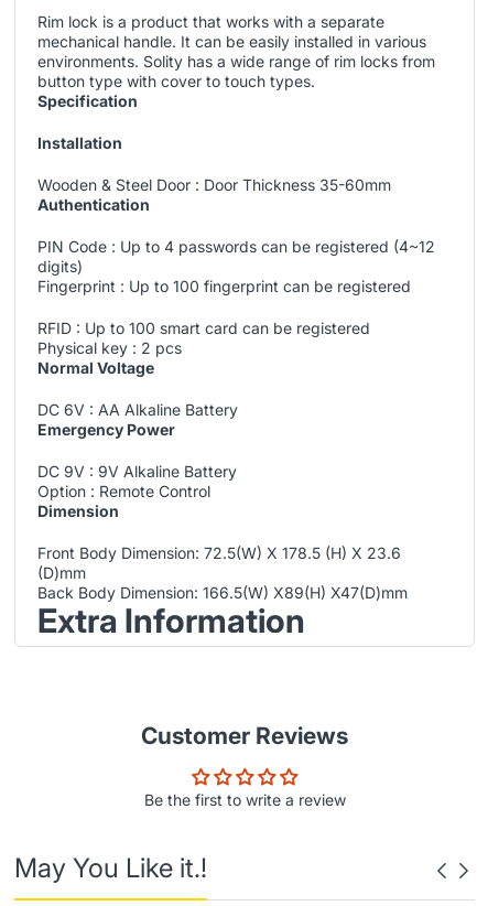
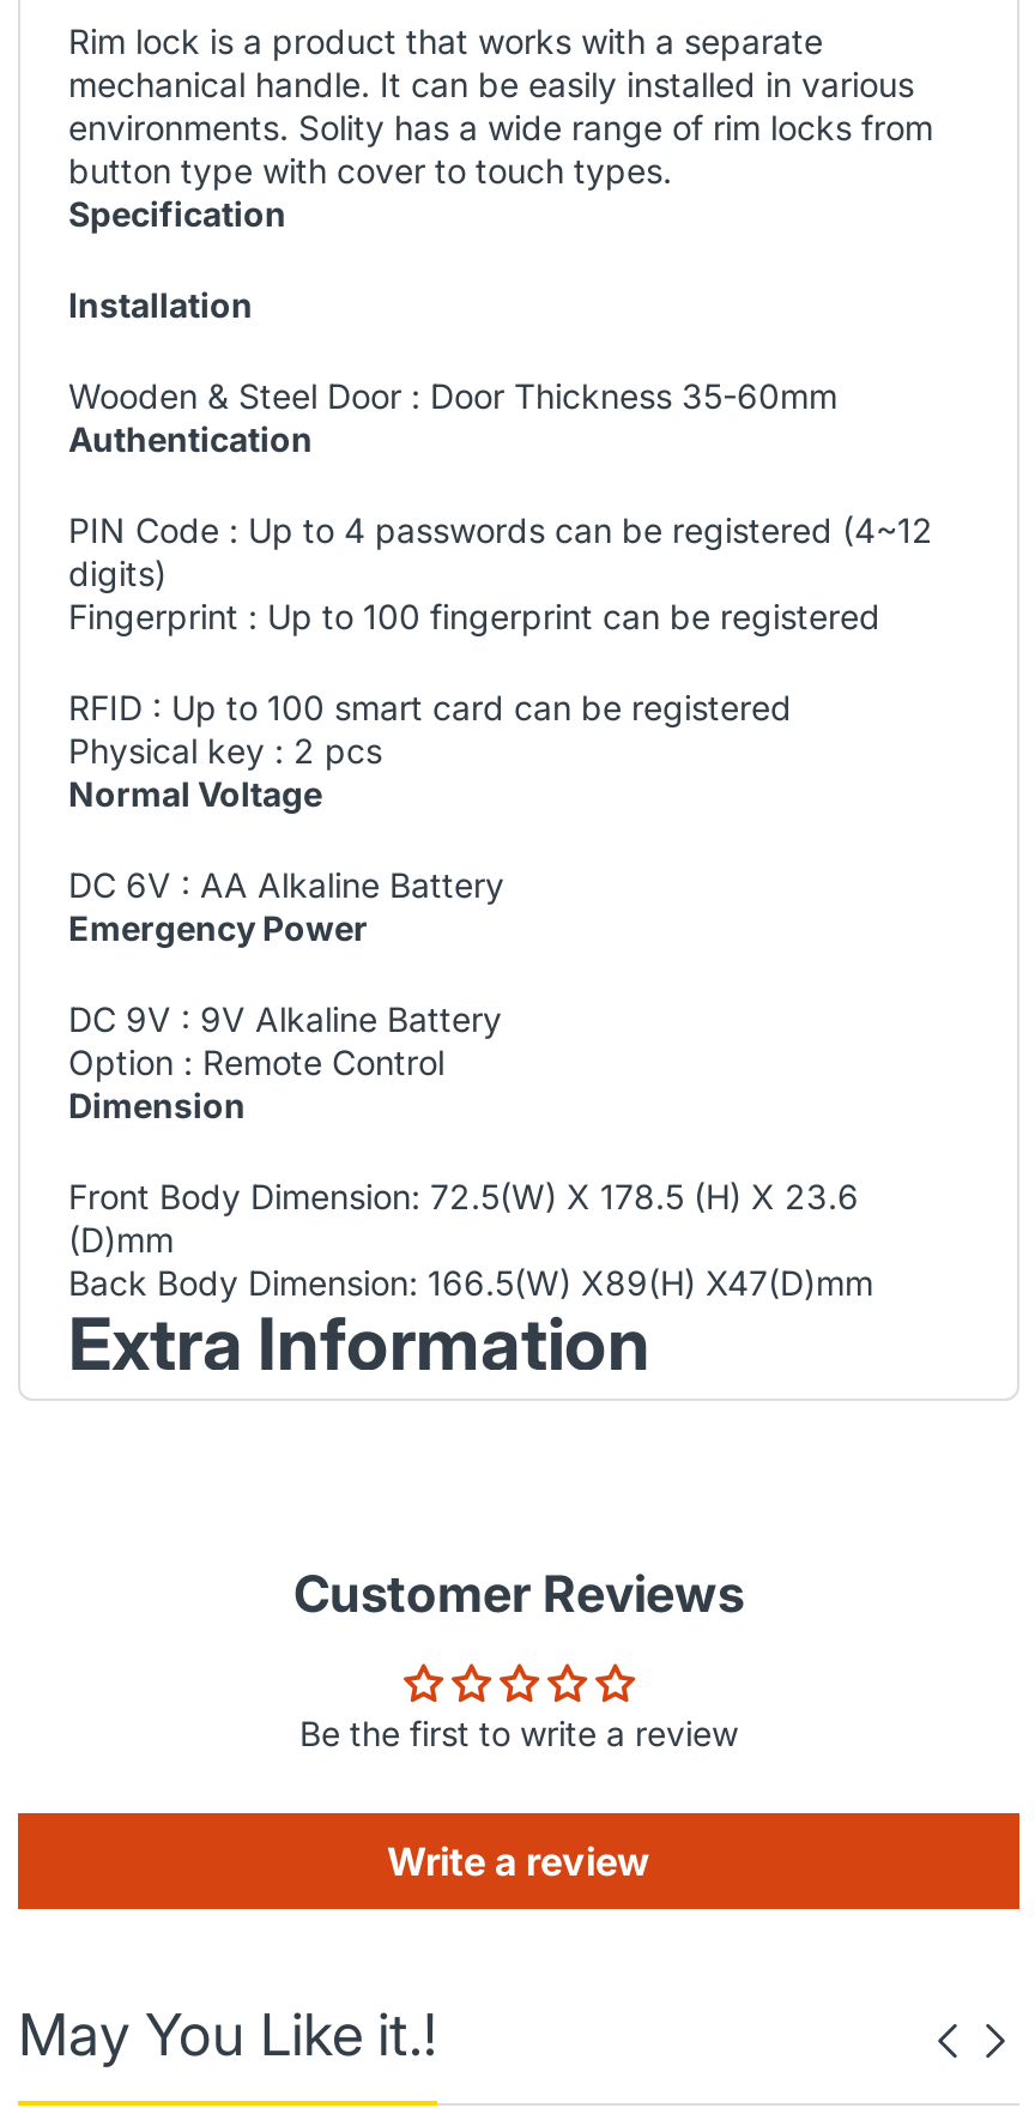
none -> [387,1838,650,1886] Write a review

